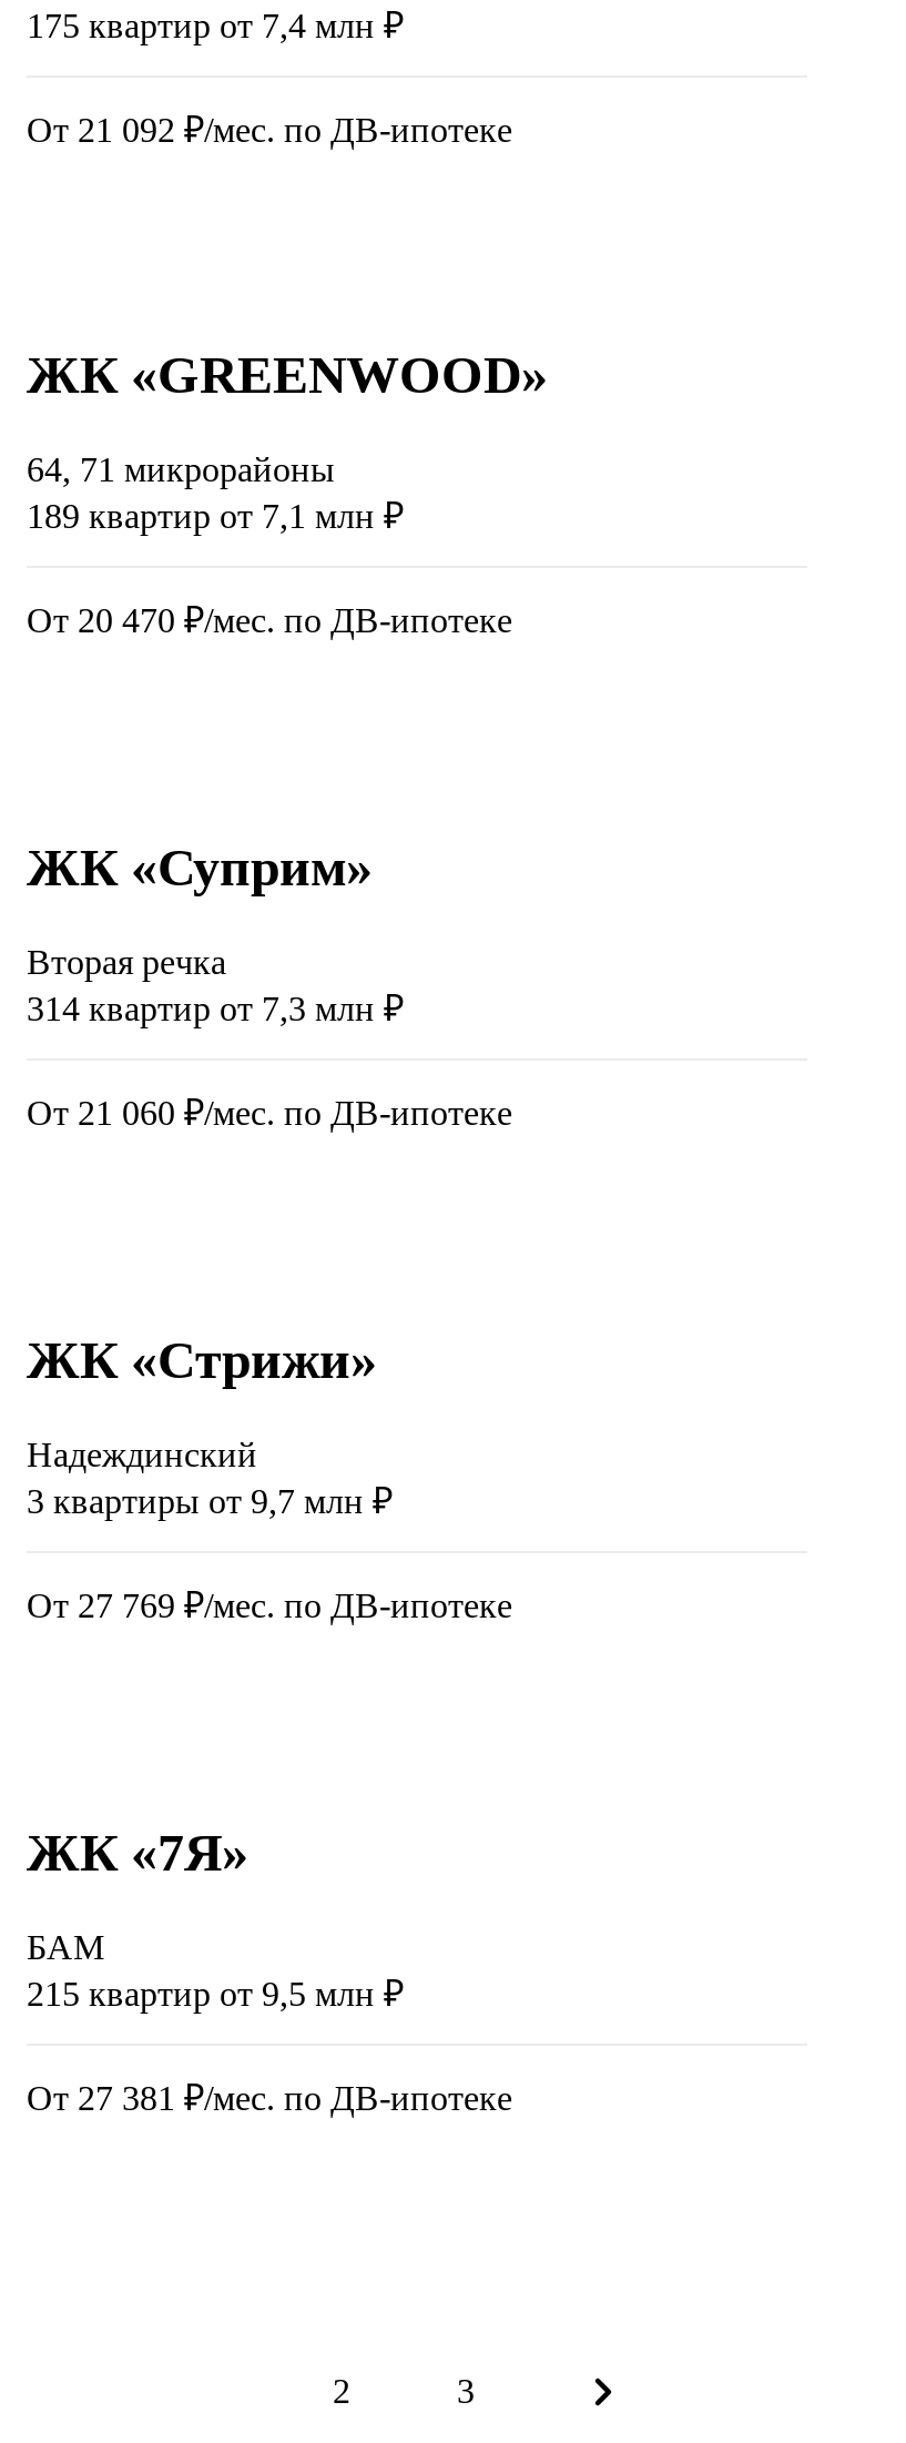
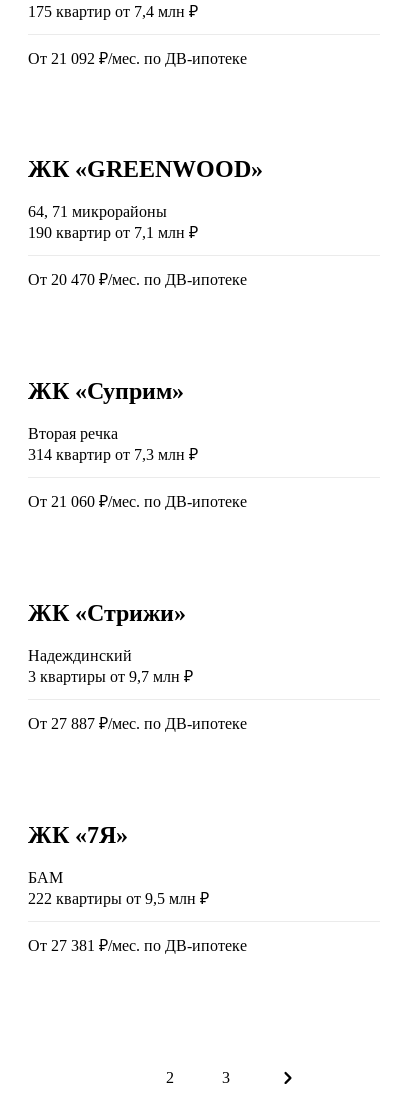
[27,498,404,535] 189 квартир от 7,1 млн ₽ -> [28,224,198,241] 190 квартир от 7,1 млн ₽
[27,1586,512,1624] От 27 769 ₽/мес. по ДВ-ипотеке -> [28,715,247,732] От 27 887 ₽/мес. по ДВ-ипотеке
[27,1974,404,2012] 215 квартир от 9,5 млн ₽ -> [28,890,209,907] 222 квартиры от 9,5 млн ₽

